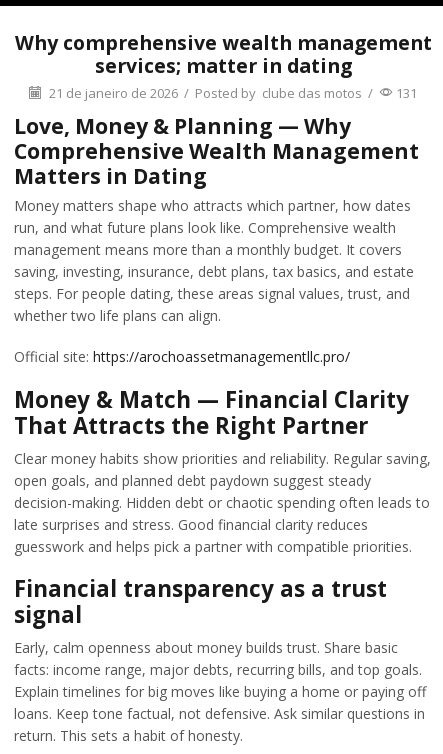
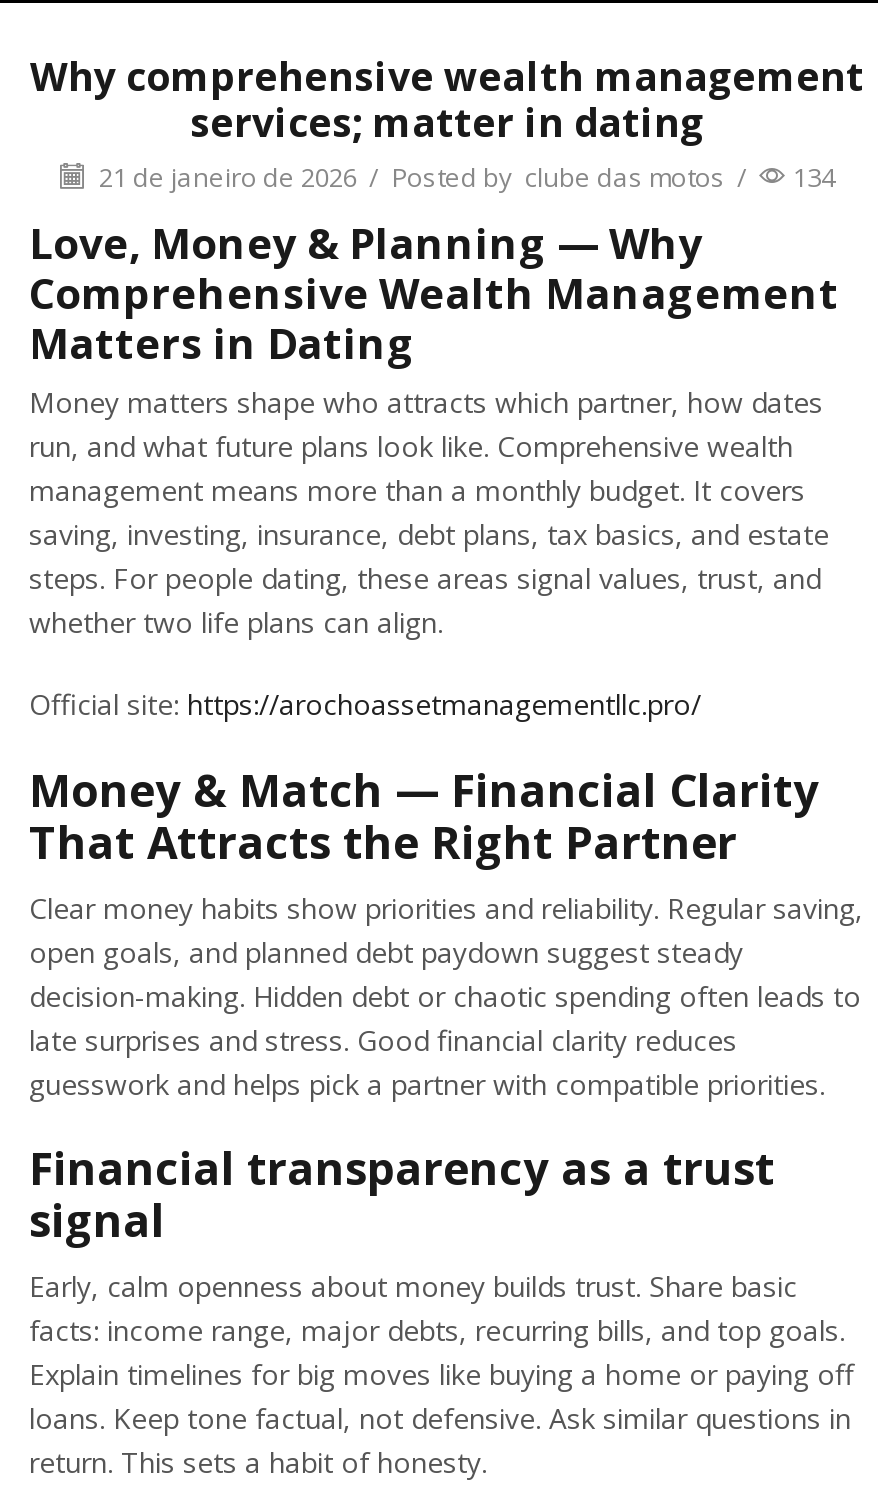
[46,84,417,102] 21 de janeiro de 2026 / Posted by clube das motos / 131 -> [93,159,835,195] 21 de janeiro de 2026 / Posted by clube das motos / 134

